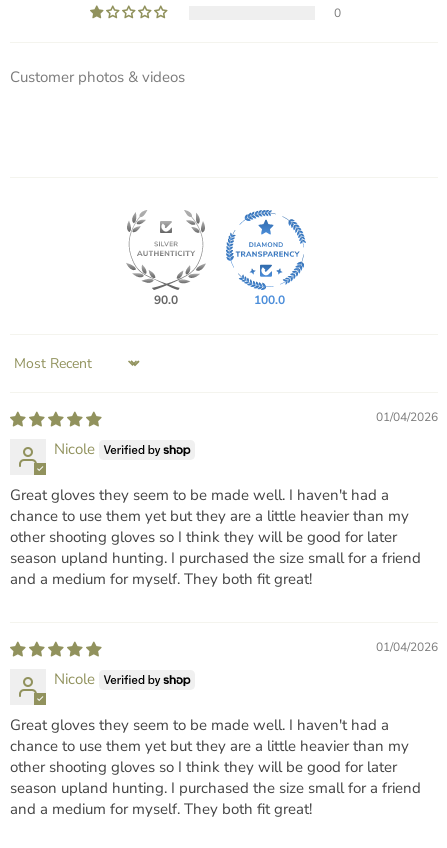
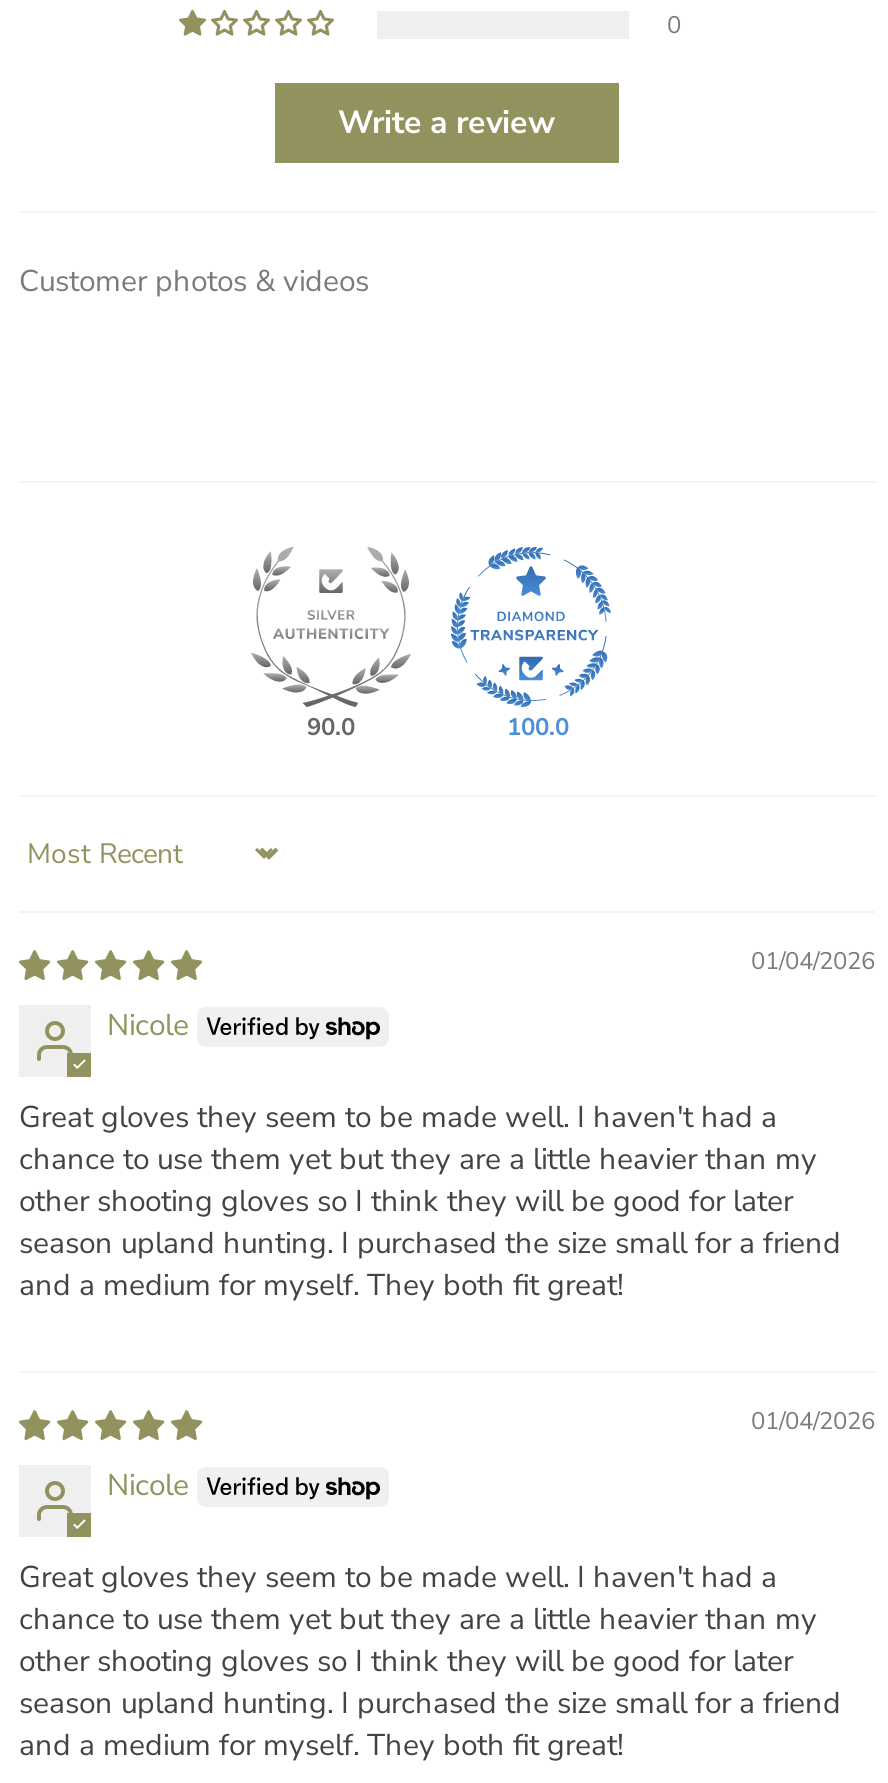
none -> [338,101,556,145] Write a review

